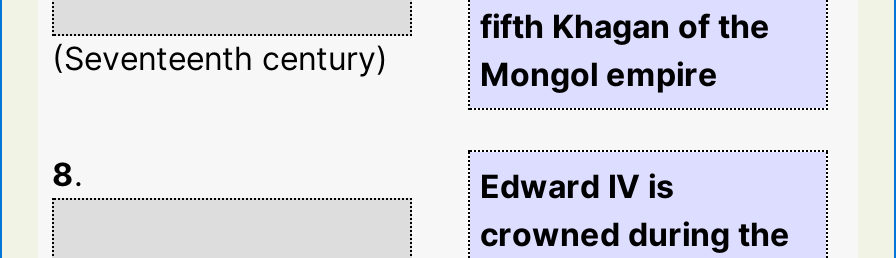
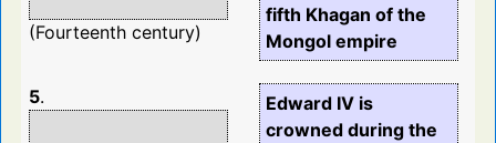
[52,38,388,78] (Seventeenth century) -> [29,21,201,43] (Fourteenth century)
[52,154,112,194] 8. -> [29,85,61,108] 5.

